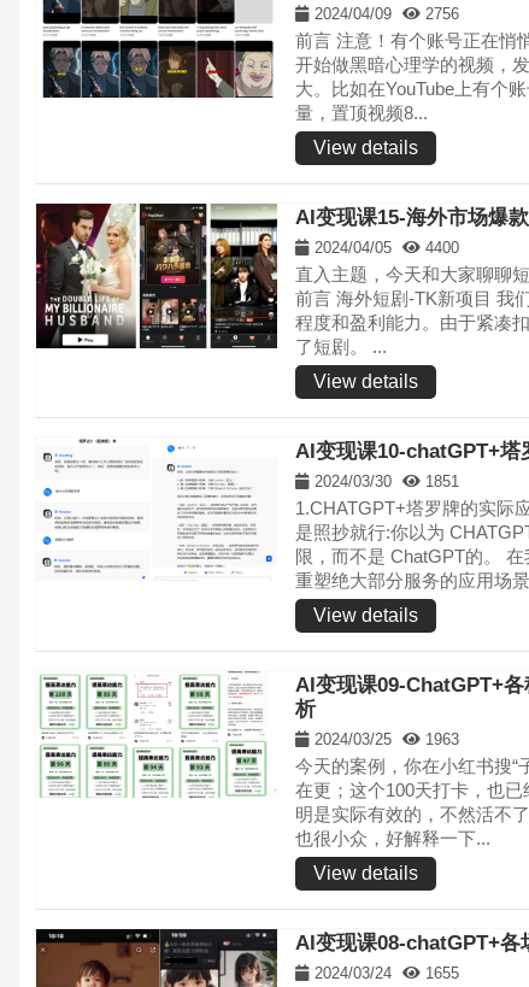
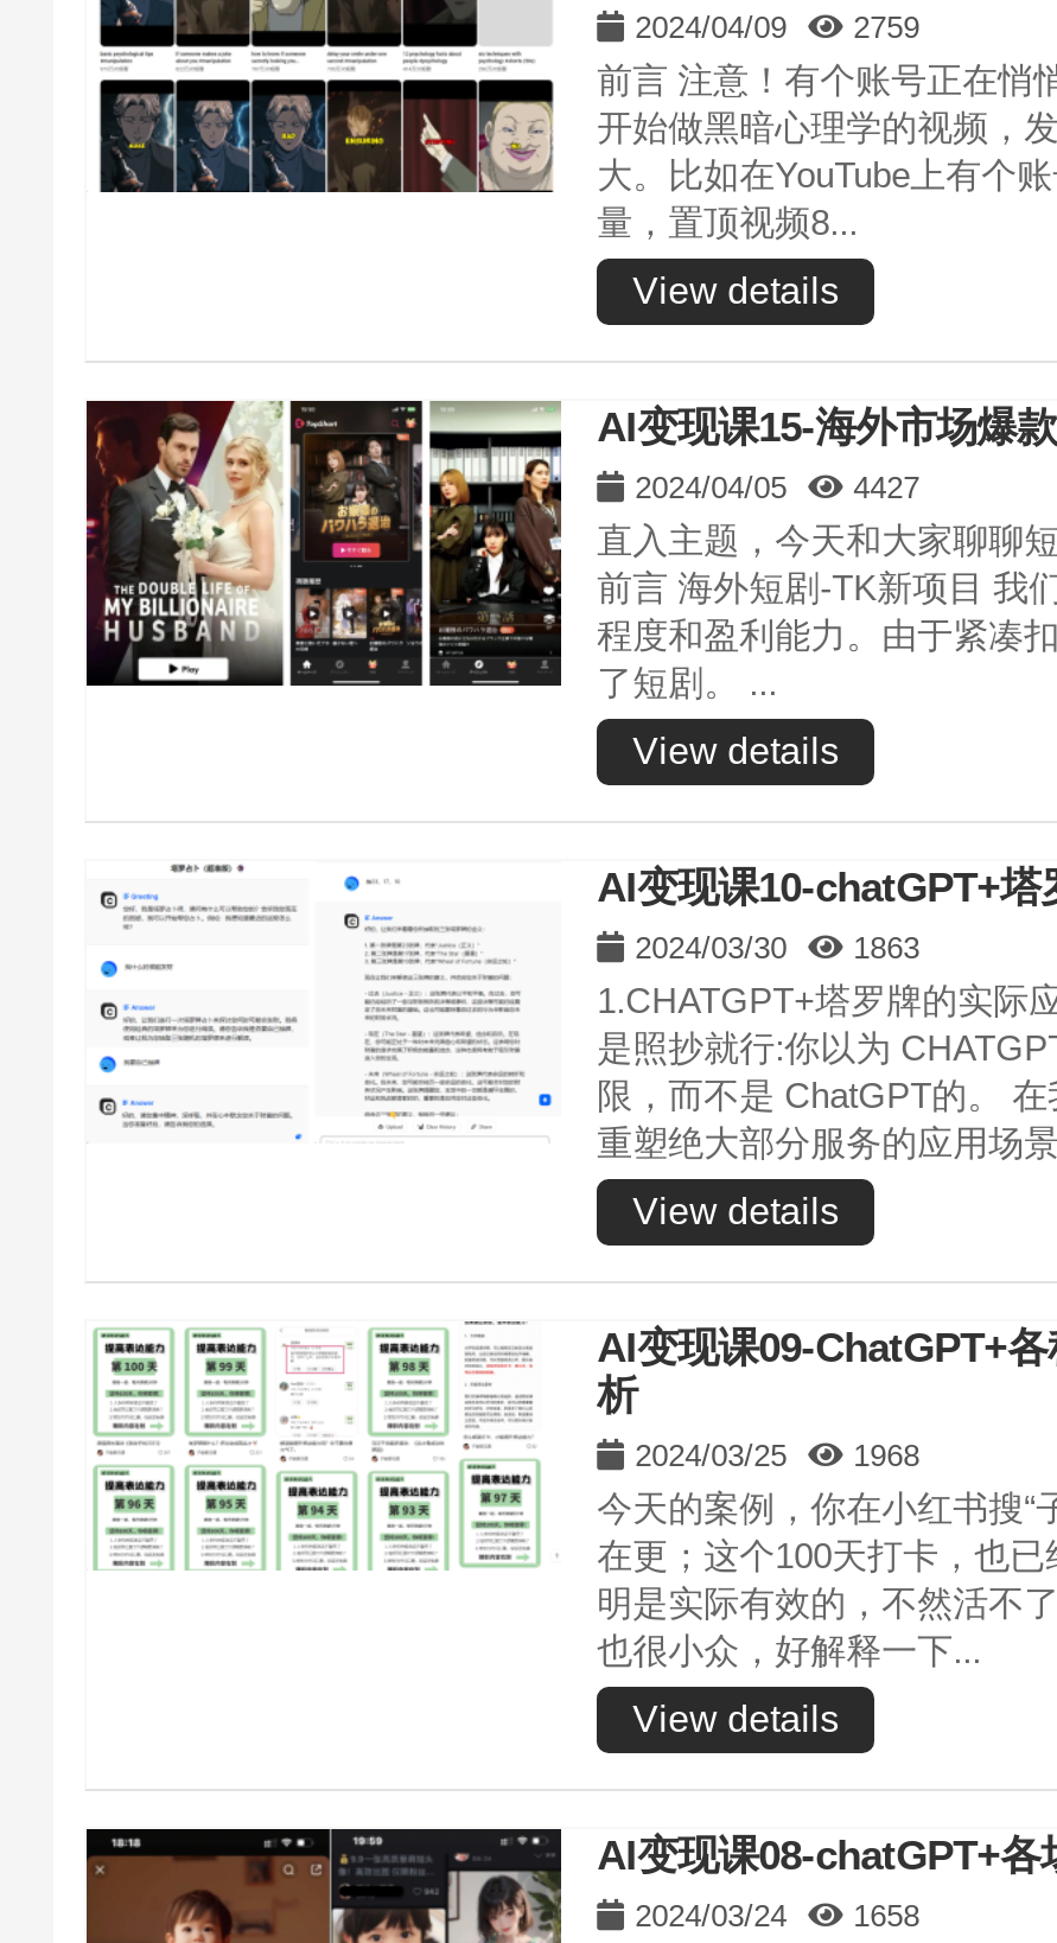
[315,5,459,23] 2024/04/09 2756 -> [635,9,920,45] 2024/04/09 2759
[315,239,459,257] 2024/04/05 4400 -> [635,470,920,505] 2024/04/05 4427
[315,472,459,490] 2024/03/30 1851 -> [635,930,920,966] 2024/03/30 1863
[315,730,459,748] 2024/03/25 1963 -> [635,1438,920,1473] 2024/03/25 1968
[315,964,459,982] 2024/03/24 1655 -> [635,1898,920,1934] 2024/03/24 1658

